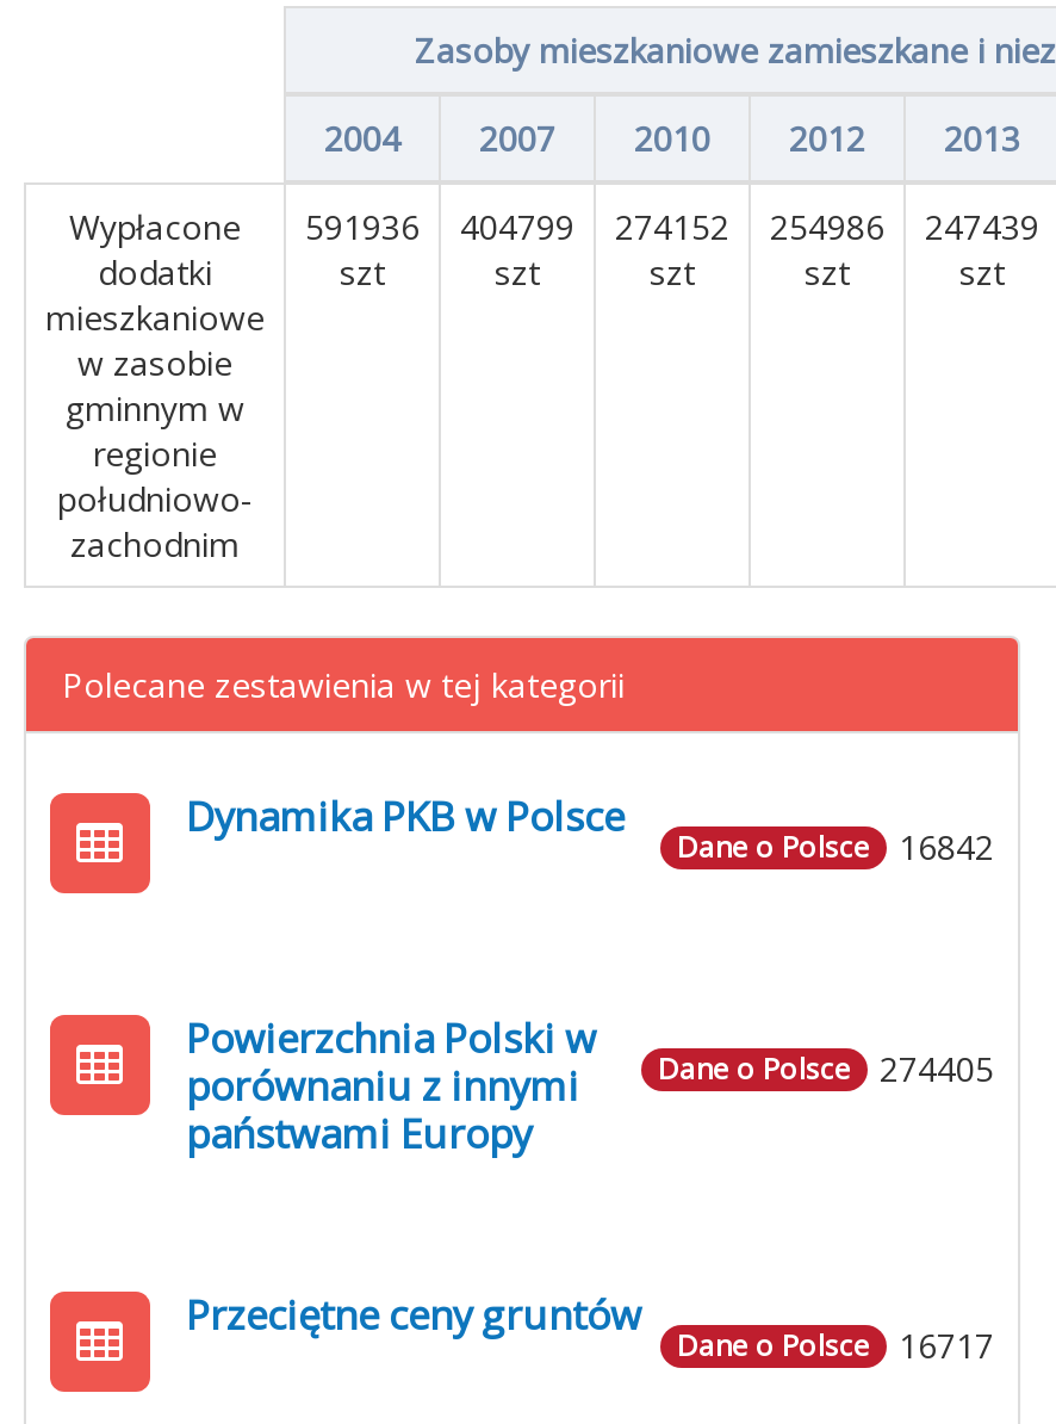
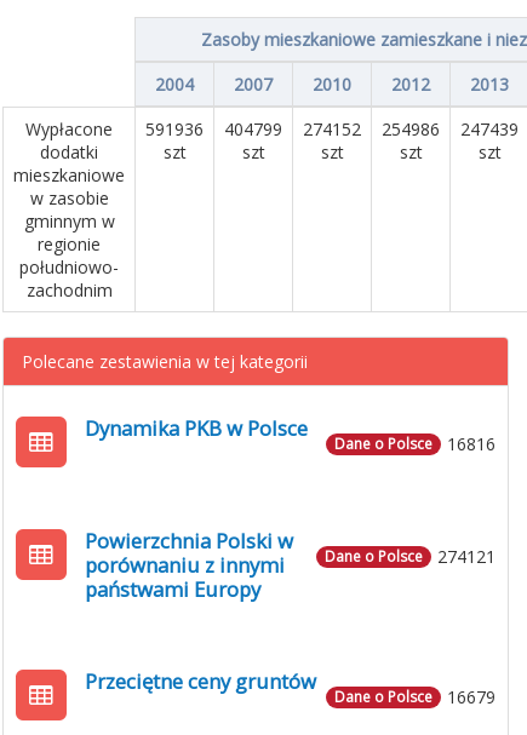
[677,824,994,869] Dane o Polsce 16842 -> [334,432,496,455] Dane o Polsce 16816
[186,1046,994,1113] porównaniu z innymi Dane o Polsce 274405 -> [85,545,496,579] porównaniu z innymi Dane o Polsce 274121
[677,1323,994,1368] Dane o Polsce 16717 -> [334,685,496,708] Dane o Polsce 16679

